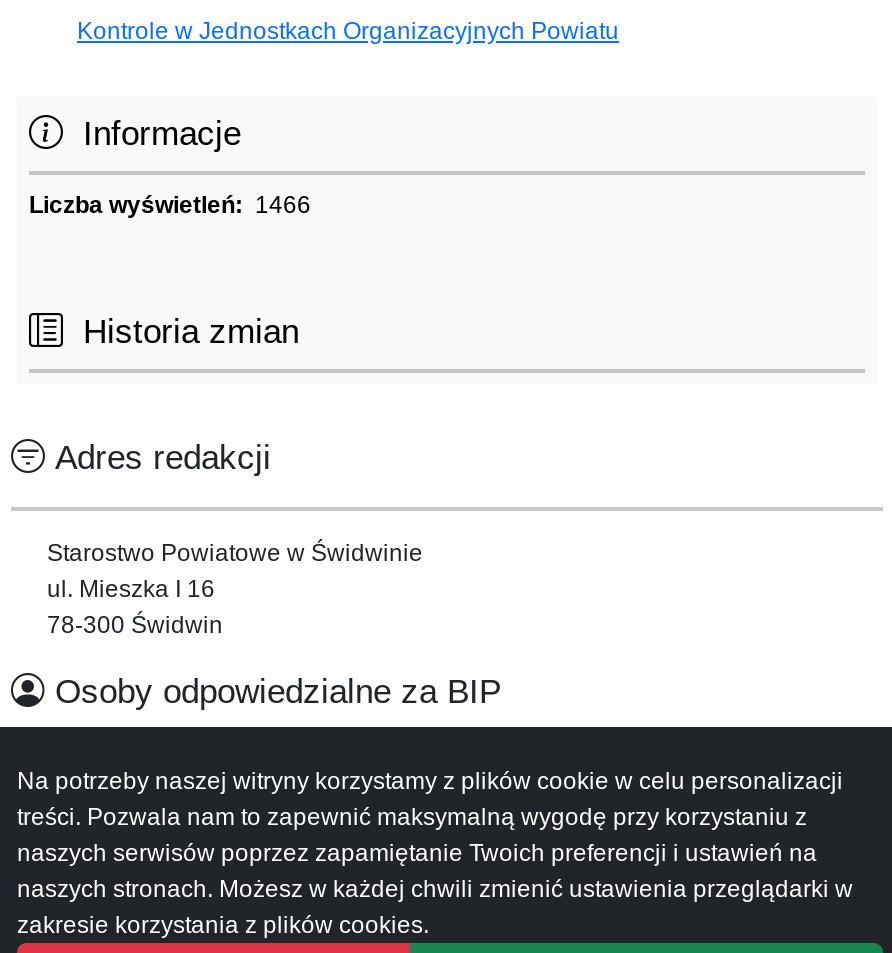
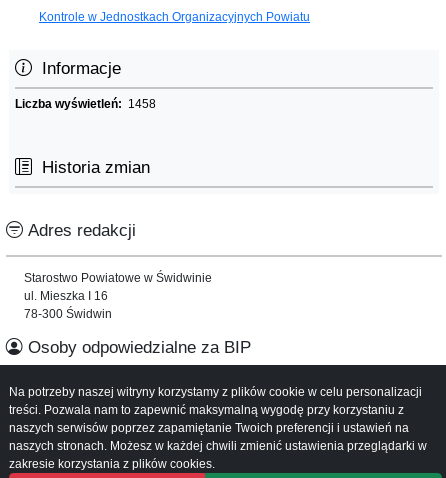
[29,190,311,218] Liczba wyświetleń: 1466 -> [15,96,156,110] Liczba wyświetleń: 1458

